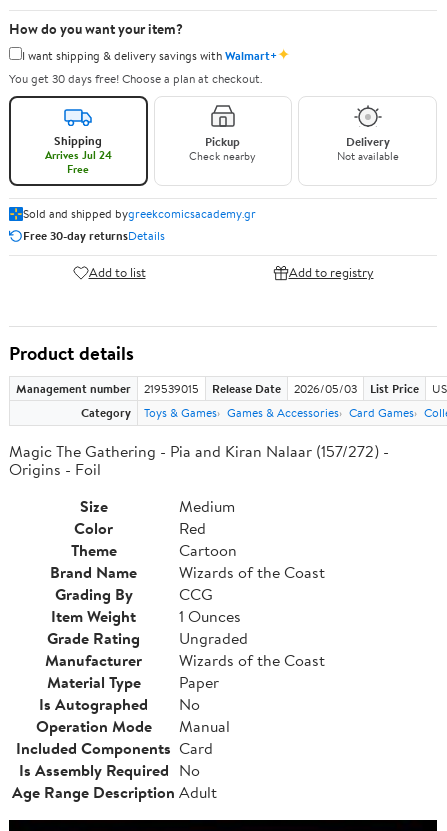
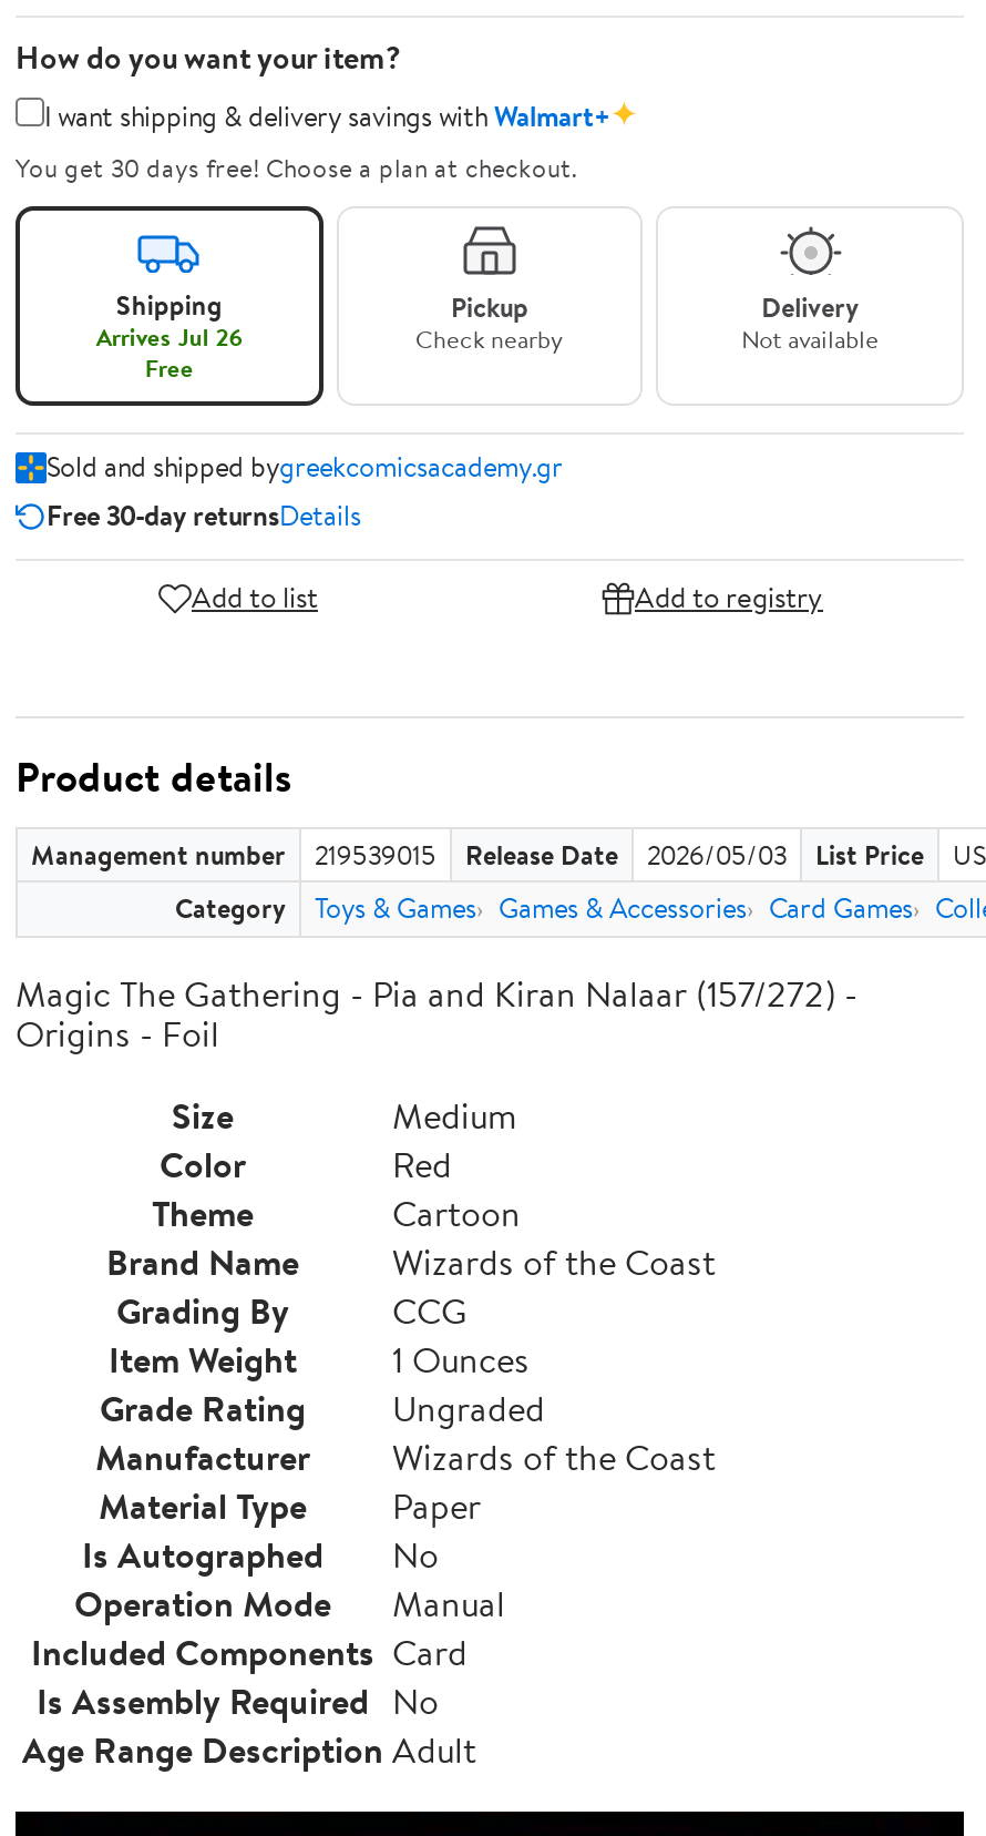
[45,147,112,163] Arrives Jul 24 -> [96,319,242,355] Arrives Jul 26

